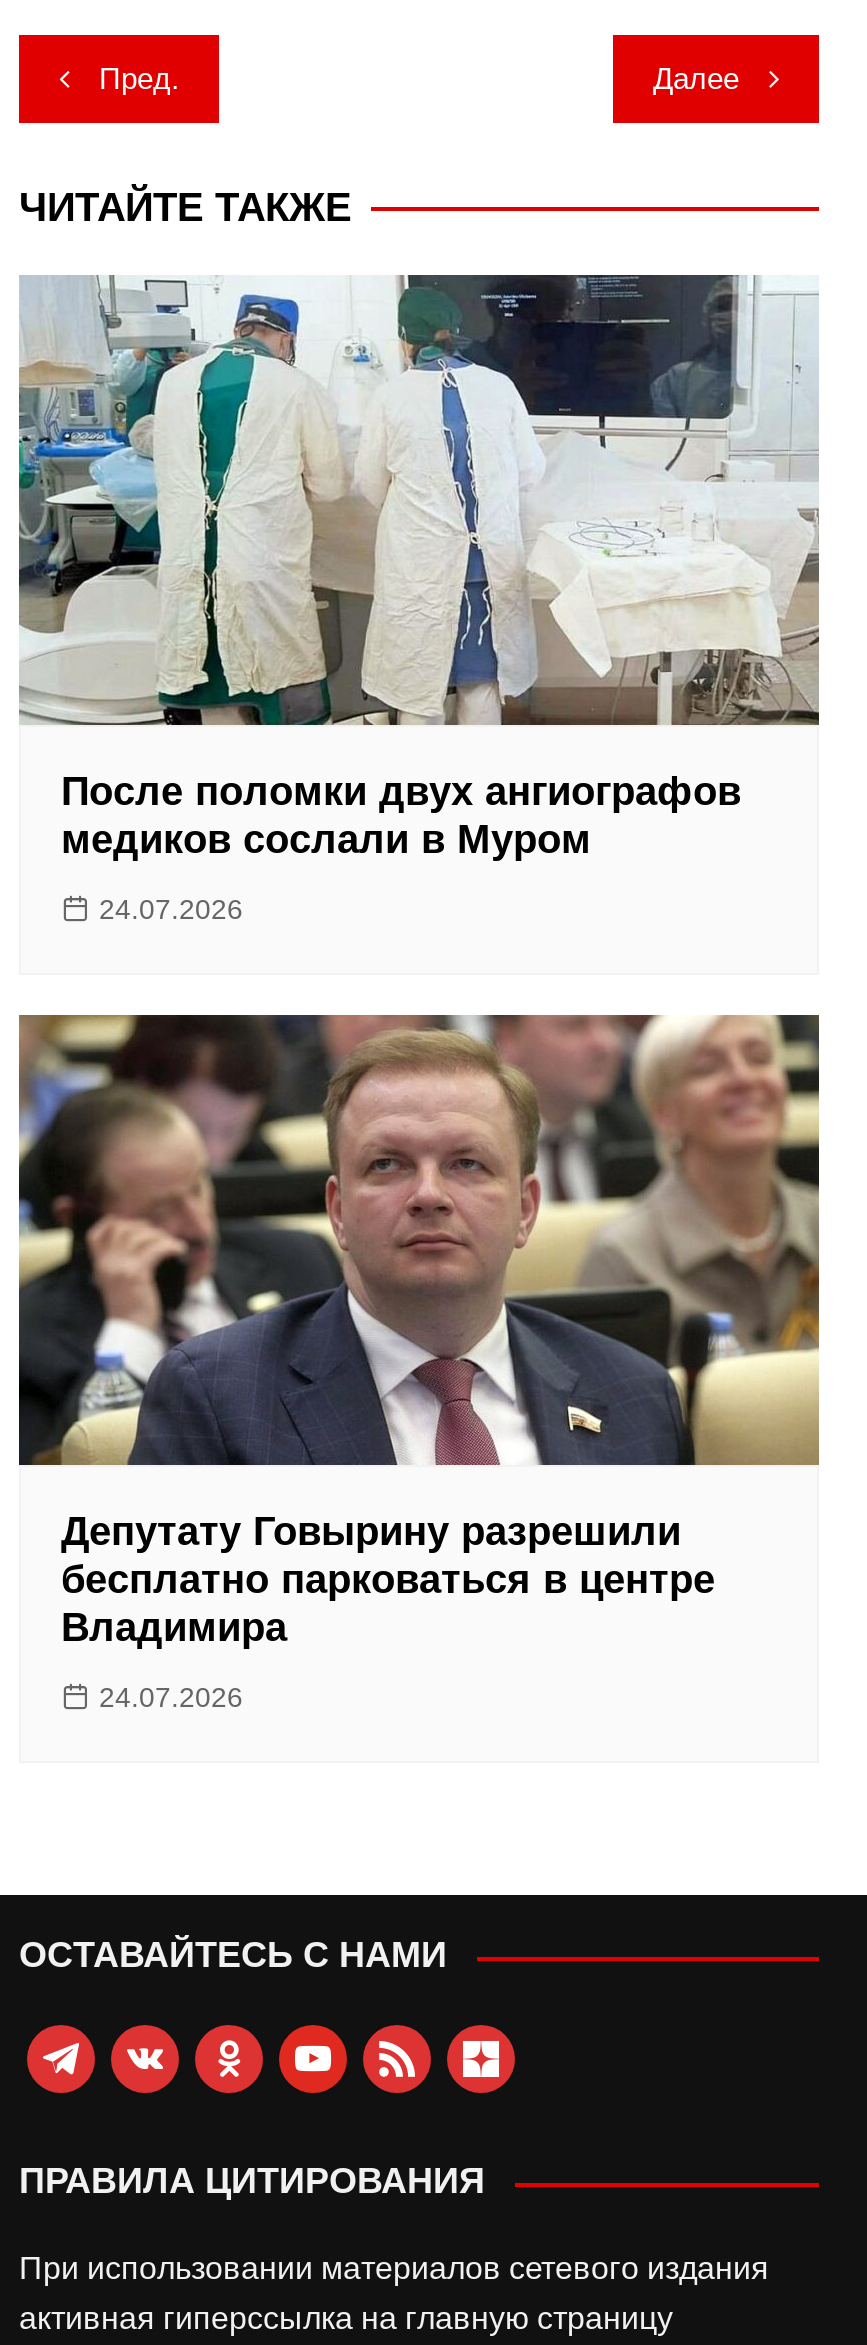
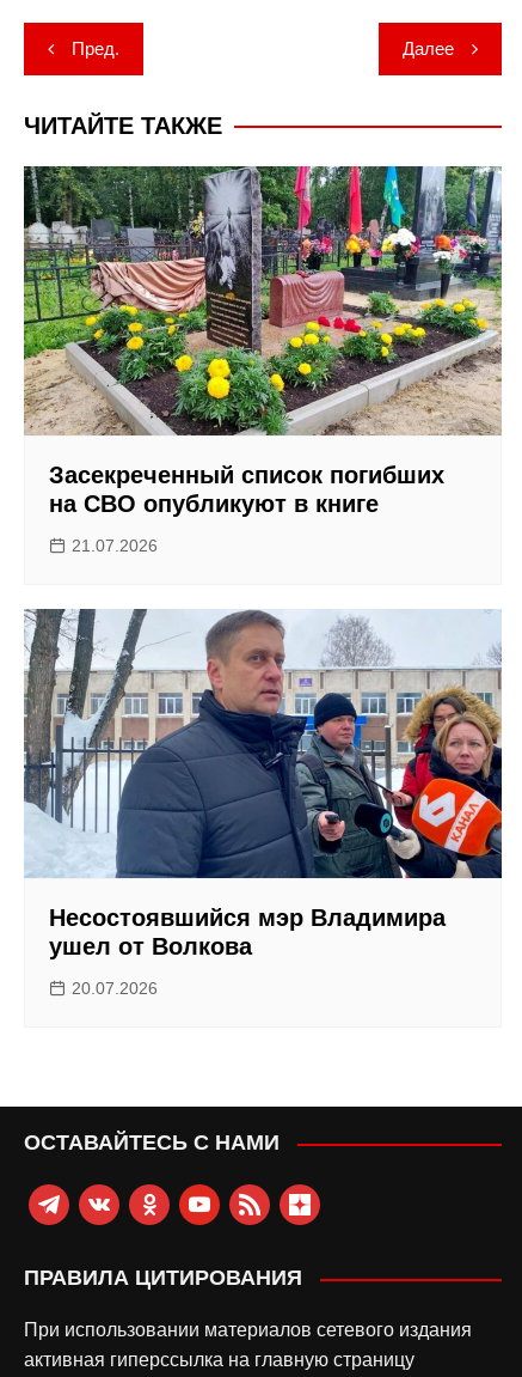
[19,273,819,862] [image] | После поломки двух ангиографов | медиков сослали в Муром -> [23,165,502,517] [image] | Засекреченный список погибших | на СВО опубликуют в книге
[99,894,243,926] 24.07.2026 -> [72,536,158,556] 21.07.2026
[17,1013,821,1650] [image] | Депутату Говырину разрешили | бесплатно парковаться в центре | Владимира -> [24,609,503,960] [image] | Несостоявшийся мэр Владимира | ушел от Волкова
[99,1682,243,1714] 24.07.2026 -> [72,979,158,998] 20.07.2026

